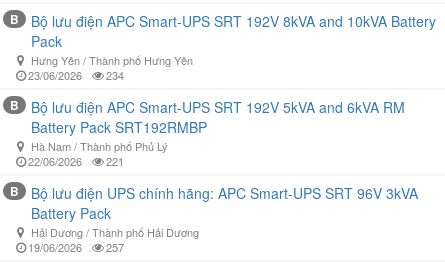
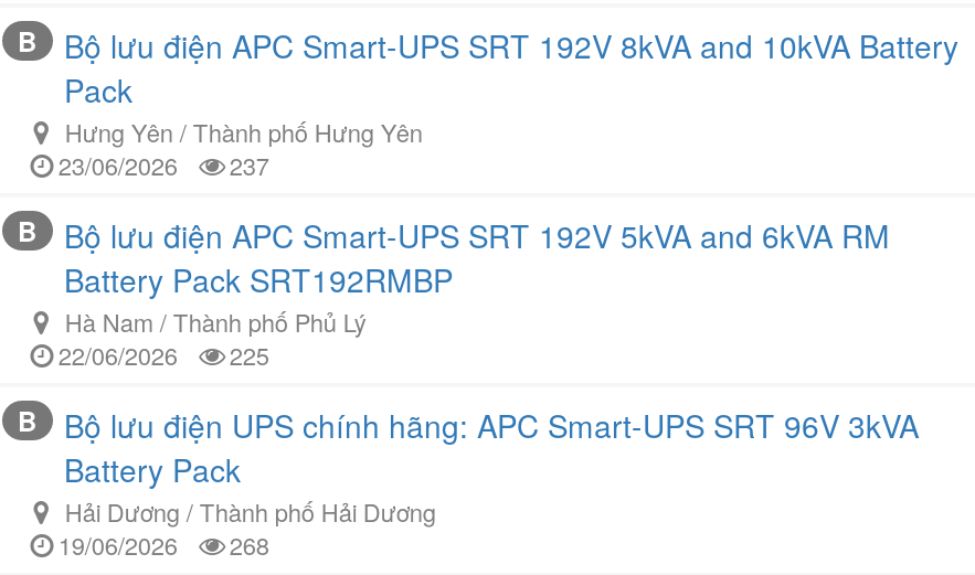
[28,67,124,83] 23/06/2026 234 -> [58,147,269,182] 23/06/2026 237
[28,153,124,169] 22/06/2026 221 -> [58,337,269,372] 22/06/2026 225
[28,239,124,255] 19/06/2026 257 -> [58,526,269,562] 19/06/2026 268

